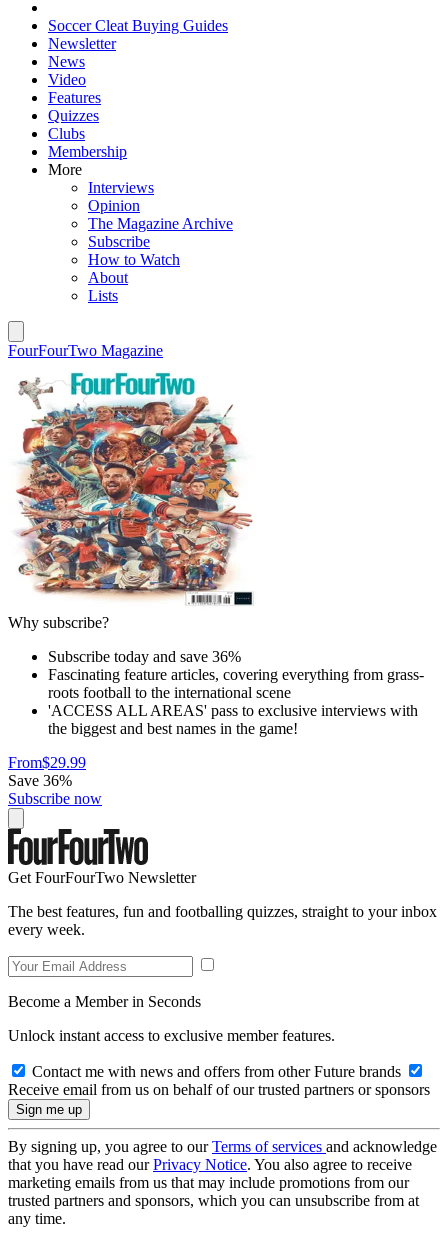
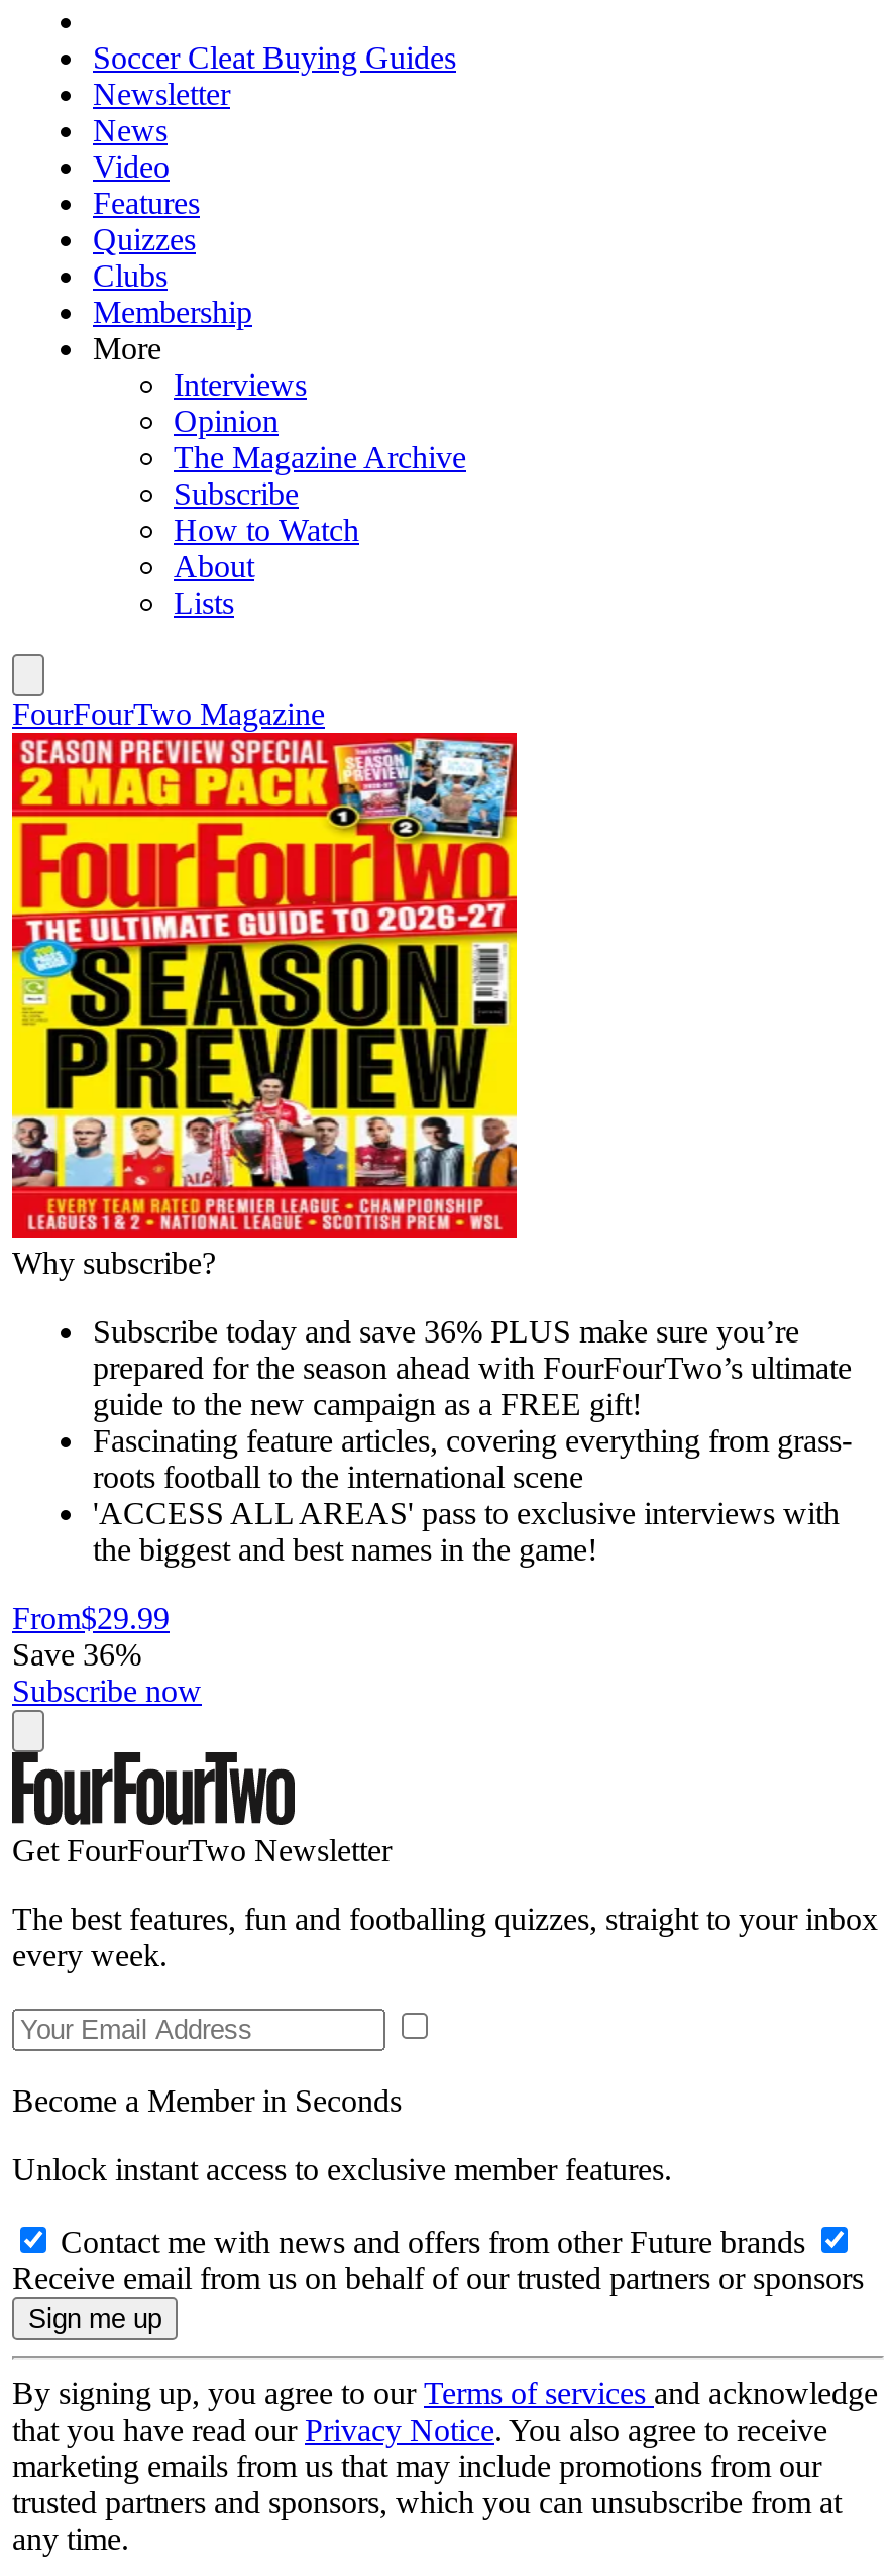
[8,360,258,664] [image] | Subscribe today and save 36% -> [10,731,852,1420] [image] | Subscribe today and save 36% PLUS make sure you’re | prepared for the season ahead with FourFourTwo’s ultimate | guide to the new campaign as a FREE gift!

